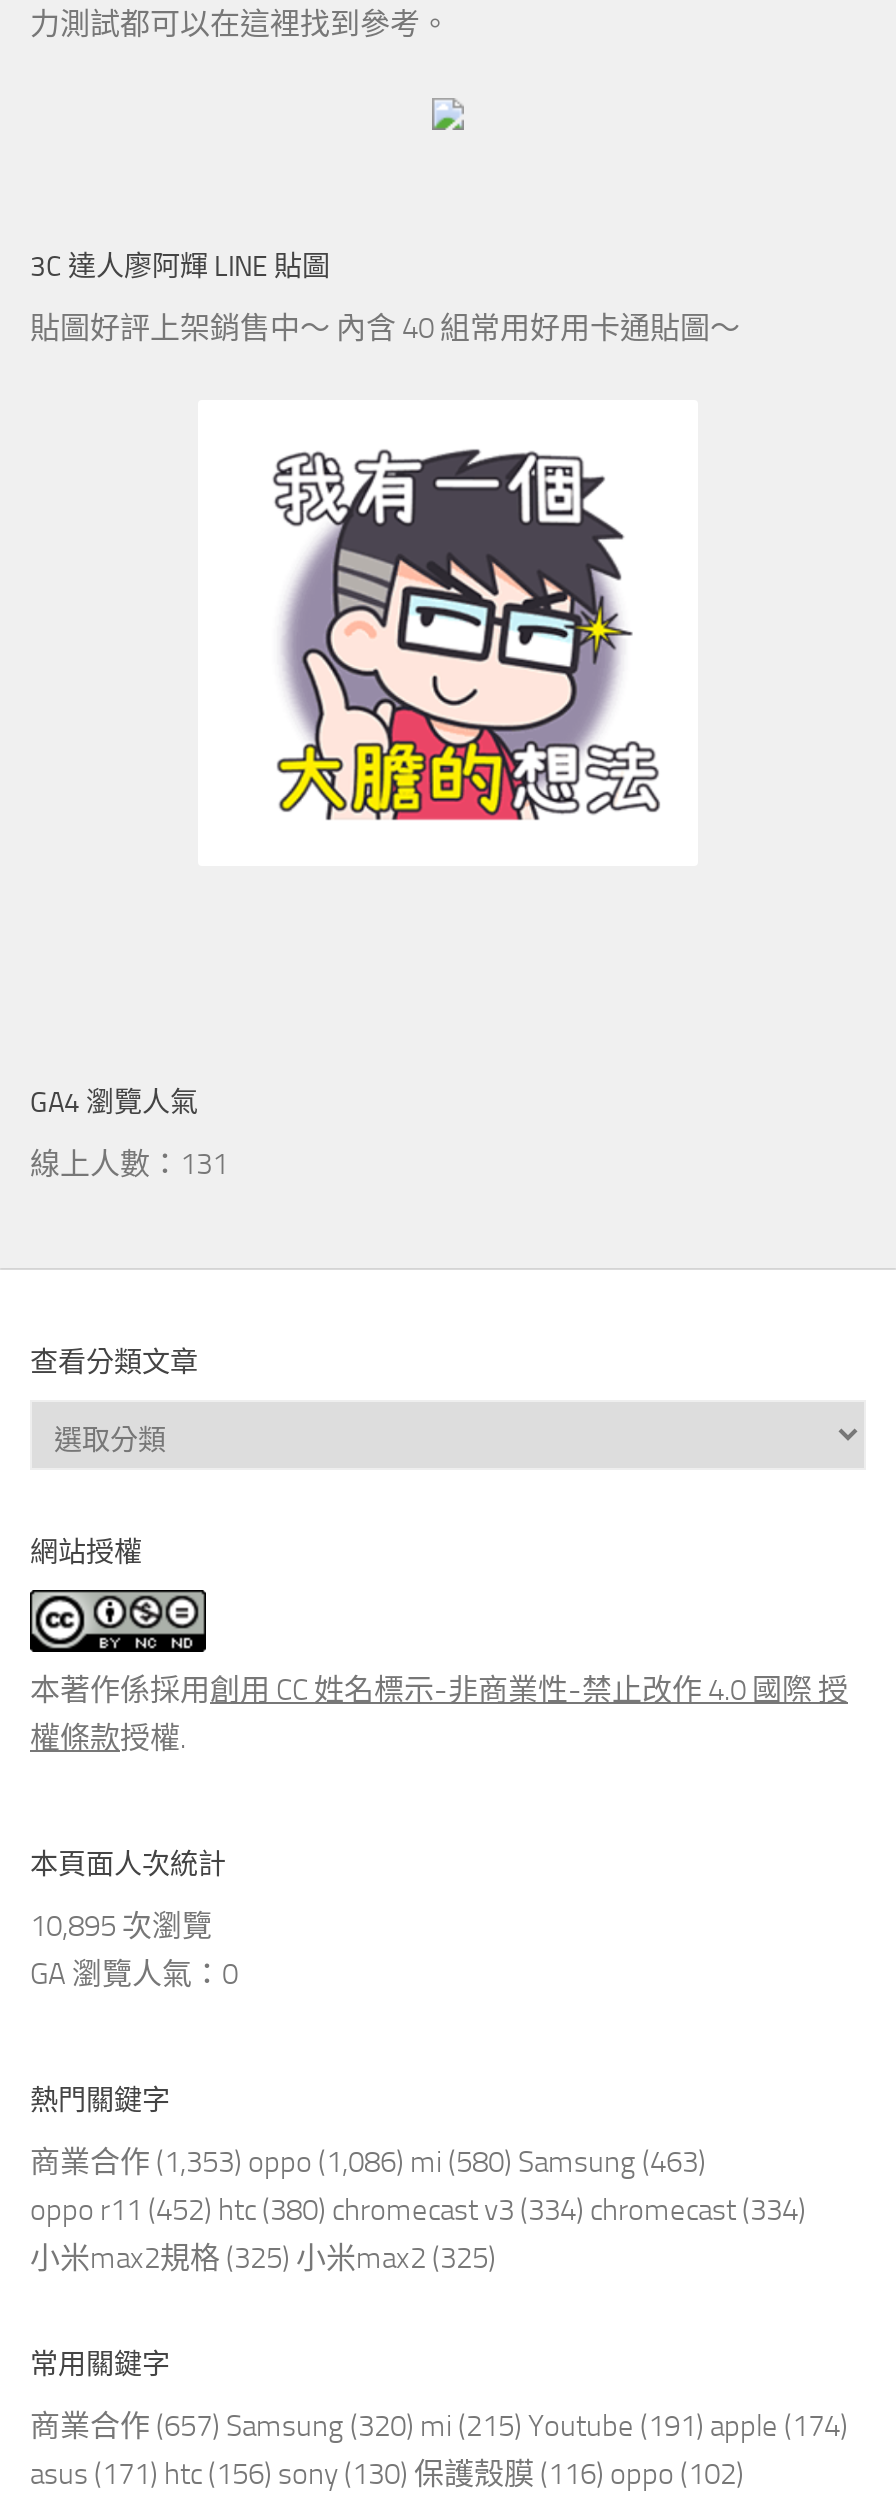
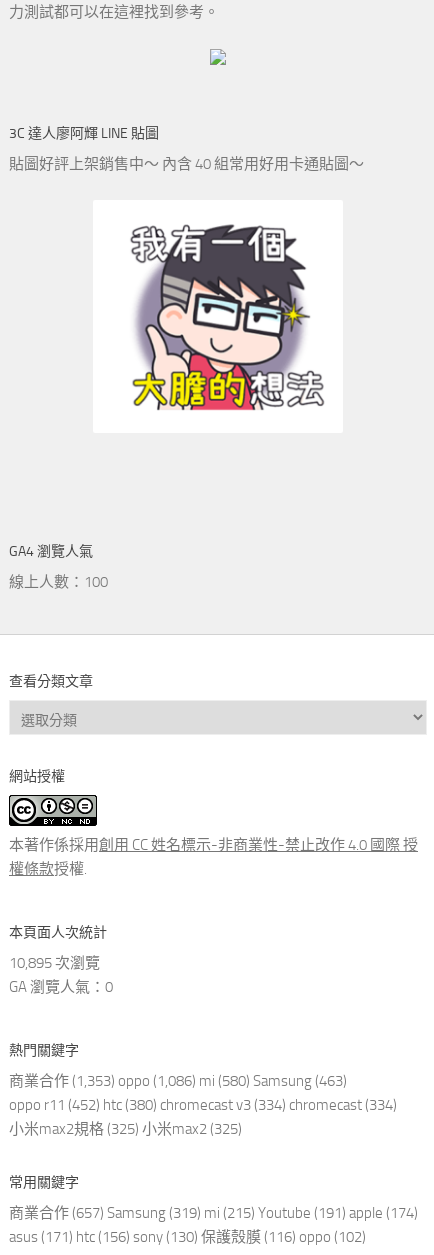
[30,1146,228,1182] 線上人數：131 -> [9,573,108,591] 線上人數：100
[30,2408,848,2444] 商業合作(657) Samsung (320) mi (215) Youtube (191) apple (174) -> [9,1204,418,1222] 商業合作(657) Samsung (319) mi (215) Youtube (191) apple (174)

